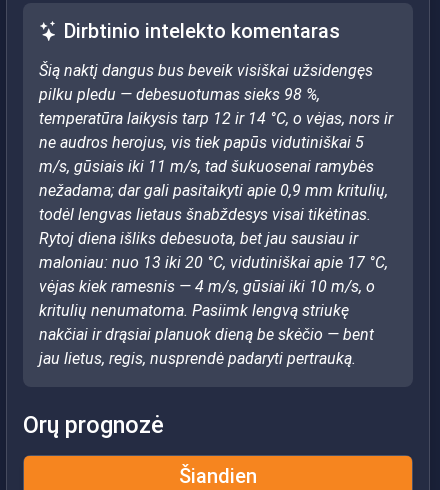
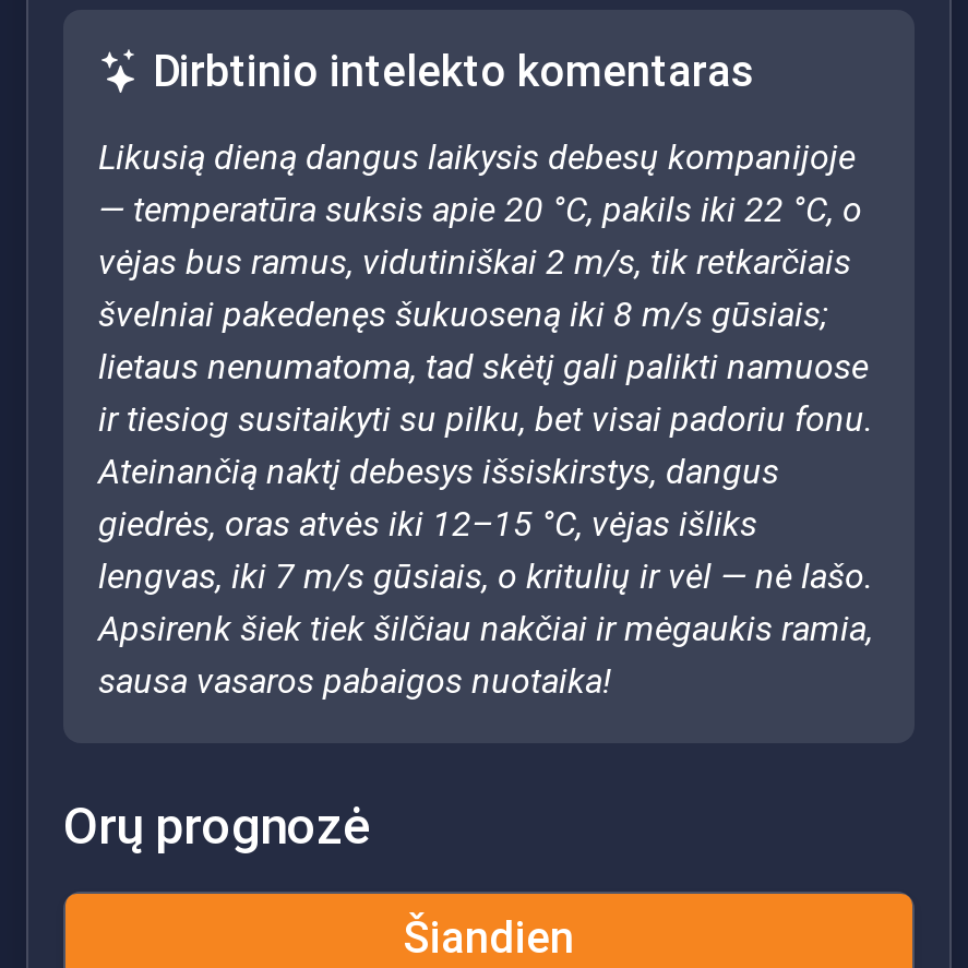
[39,61,393,368] Šią naktį dangus bus beveik visiškai užsidengęs | pilku pledu — debesuotumas sieks 98 %, | temperatūra laikysis tarp 12 ir 14 °C, o vėjas, nors ir | ne audros herojus, vis tiek papūs vidutiniškai 5 | m/s, gūsiais iki 11 m/s, tad šukuosenai ramybės | nežadama; dar gali pasitaikyti apie 0,9 mm kritulių, | todėl lengvas lietaus šnabždesys visai tikėtinas. | Rytoj diena išliks debesuota, bet jau sausiau ir | maloniau: nuo 13 iki 20 °C, vidutiniškai apie 17 °C, | vėjas kiek ramesnis — 4 m/s, gūsiai iki 10 m/s, o | kritulių nenumatoma. Pasiimk lengvą striukę | nakčiai ir drąsiai planuok dieną be skėčio — bent | jau lietus, regis, nusprendė padaryti pertrauką. -> [98,136,873,702] Likusią dieną dangus laikysis debesų kompanijoje | — temperatūra suksis apie 20 °C, pakils iki 22 °C, o | vėjas bus ramus, vidutiniškai 2 m/s, tik retkarčiais | švelniai pakedenęs šukuoseną iki 8 m/s gūsiais; | lietaus nenumatoma, tad skėtį gali palikti namuose | ir tiesiog susitaikyti su pilku, bet visai padoriu fonu. | Ateinančią naktį debesys išsiskirstys, dangus | giedrės, oras atvės iki 12–15 °C, vėjas išliks | lengvas, iki 7 m/s gūsiais, o kritulių ir vėl — nė lašo. | Apsirenk šiek tiek šilčiau nakčiai ir mėgaukis ramia, | sausa vasaros pabaigos nuotaika!

